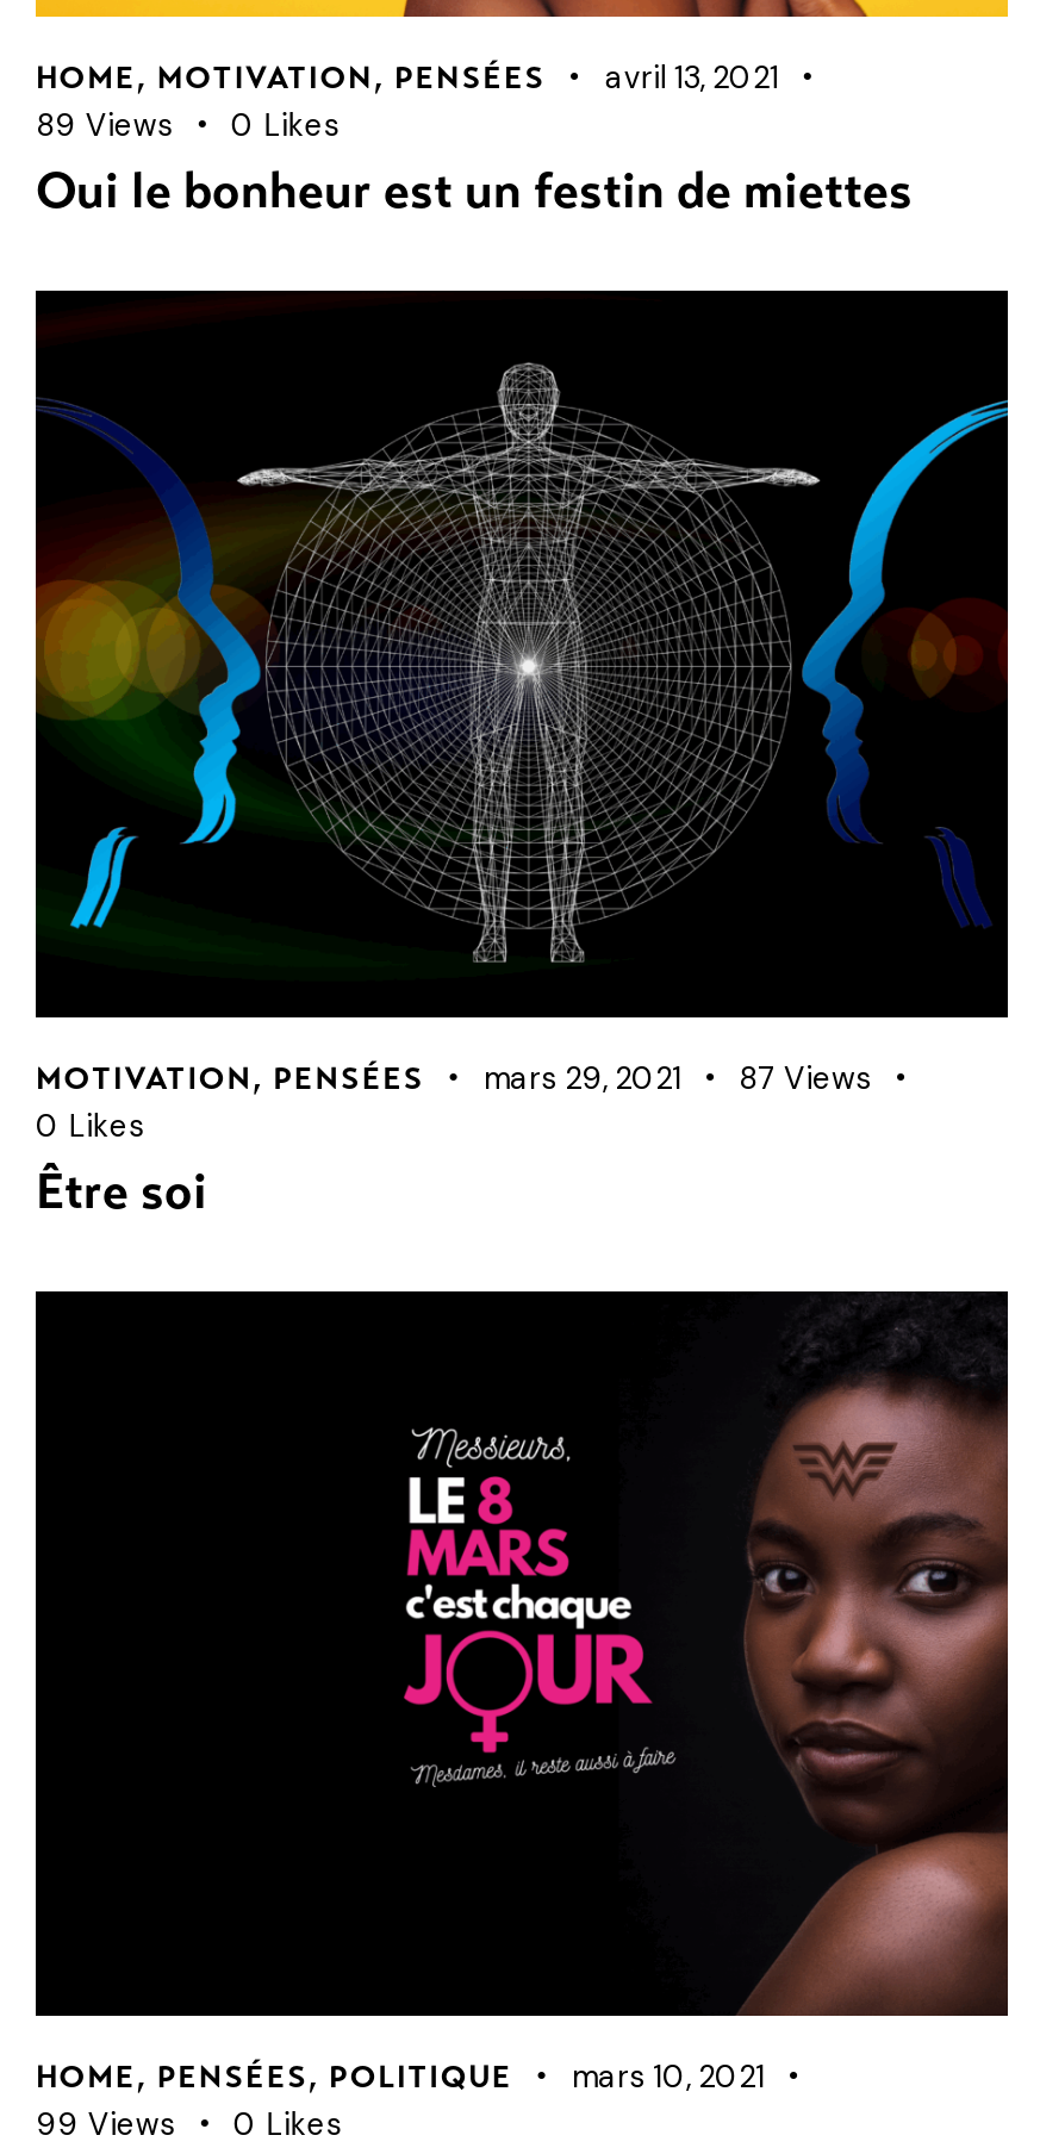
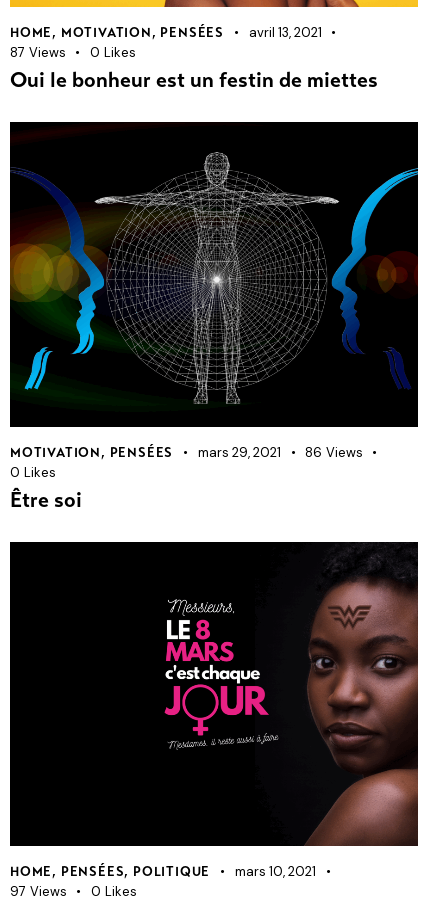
[36,105,174,146] 89 Views -> [10,44,66,61] 87 Views
[36,1057,872,1097] MOTIVATION, PENSÉES mars 29, 2021 87 Views -> [10,444,363,461] MOTIVATION, PENSÉES mars 29, 2021 86 Views
[36,2104,176,2144] 99 Views -> [10,883,67,900] 97 Views

